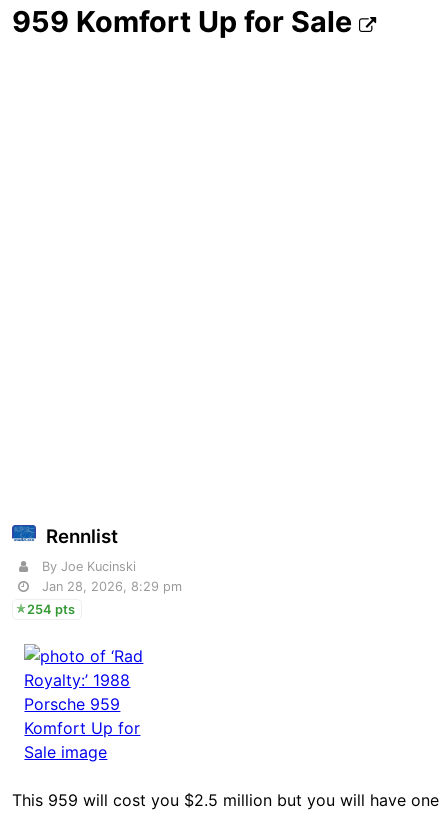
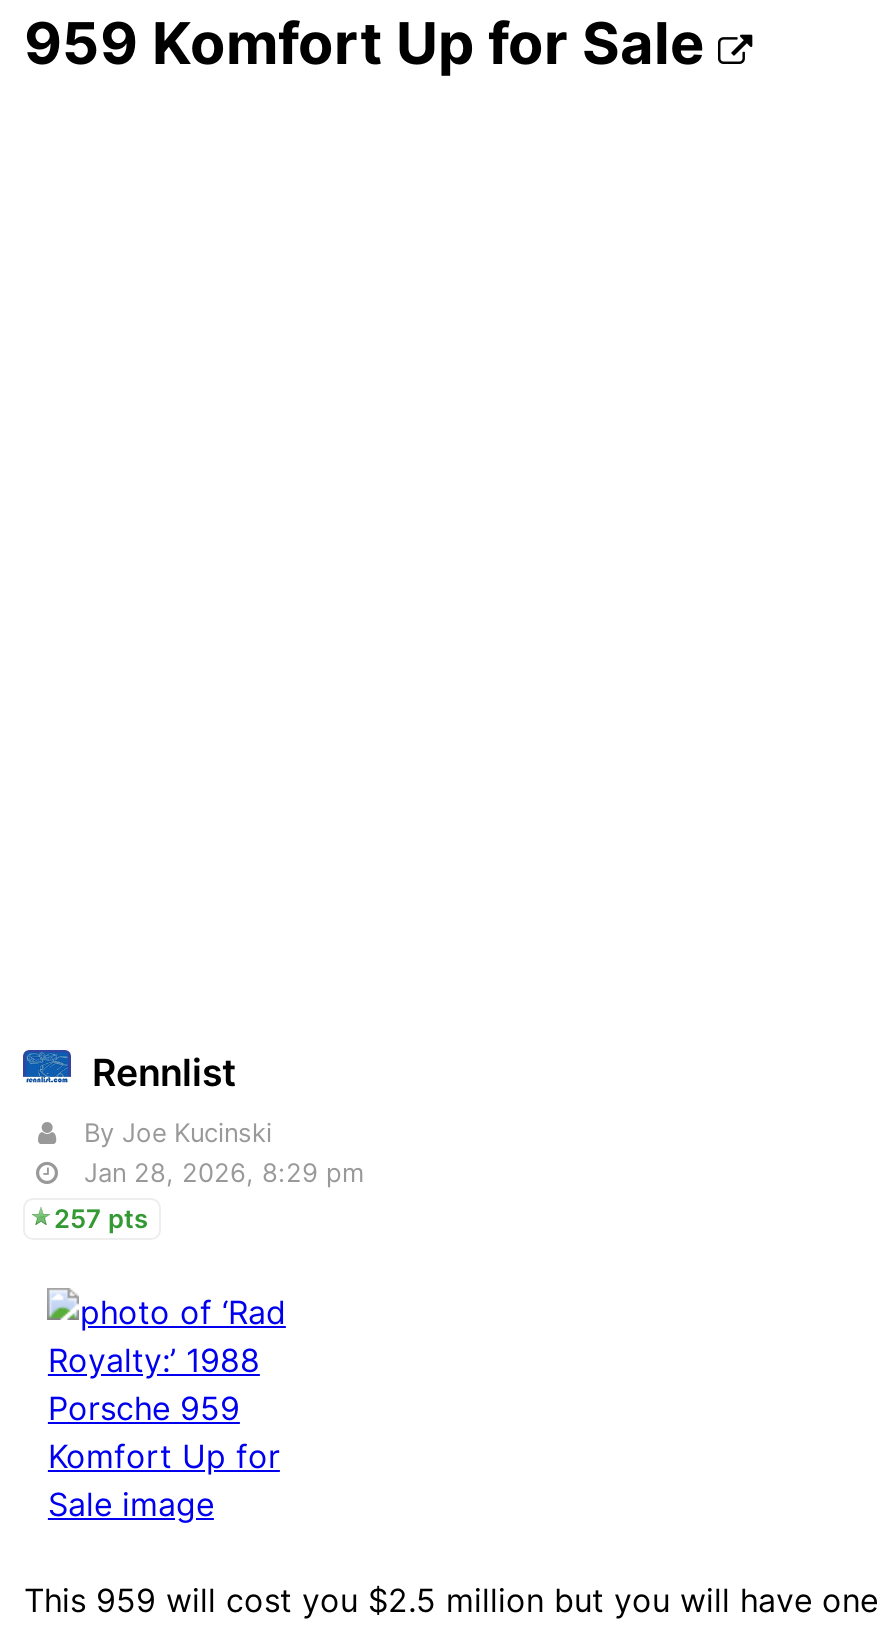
[27,602,75,617] 254 pts -> [54,1205,148,1235] 257 pts

